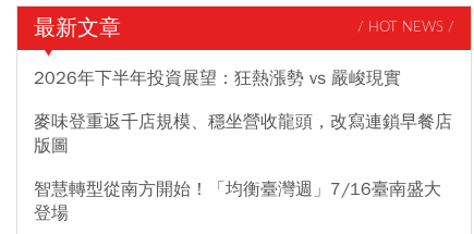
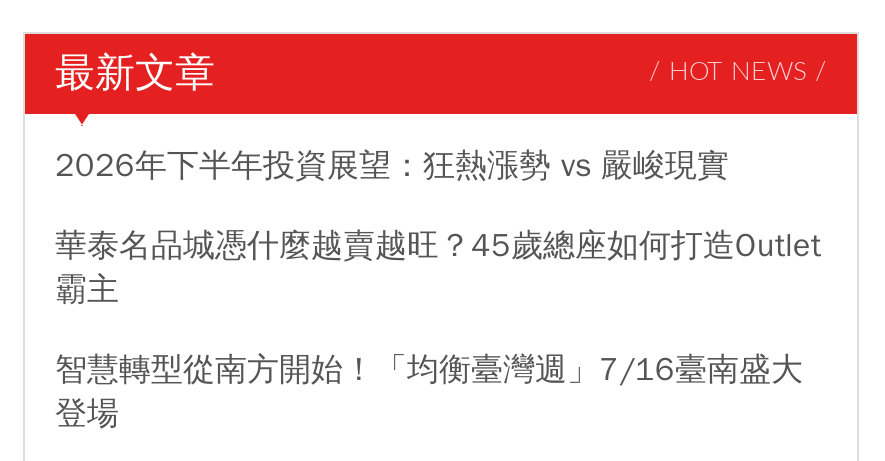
[34,111,452,157] 麥味登重返千店規模、穩坐營收龍頭，改寫連鎖早餐店 | 版圖 -> [55,226,821,310] 華泰名品城憑什麼越賣越旺？45歲總座如何打造Outlet | 霸主

